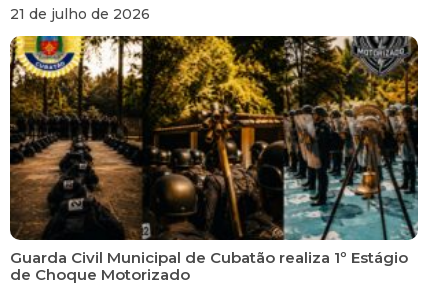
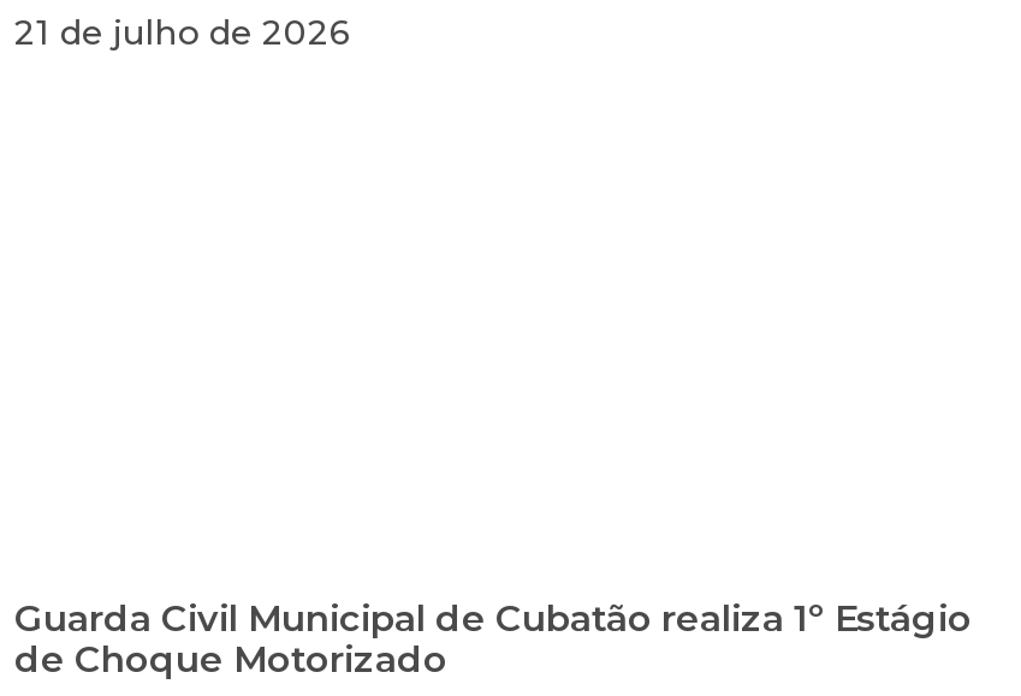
[9,35,419,241] [image] -> none

